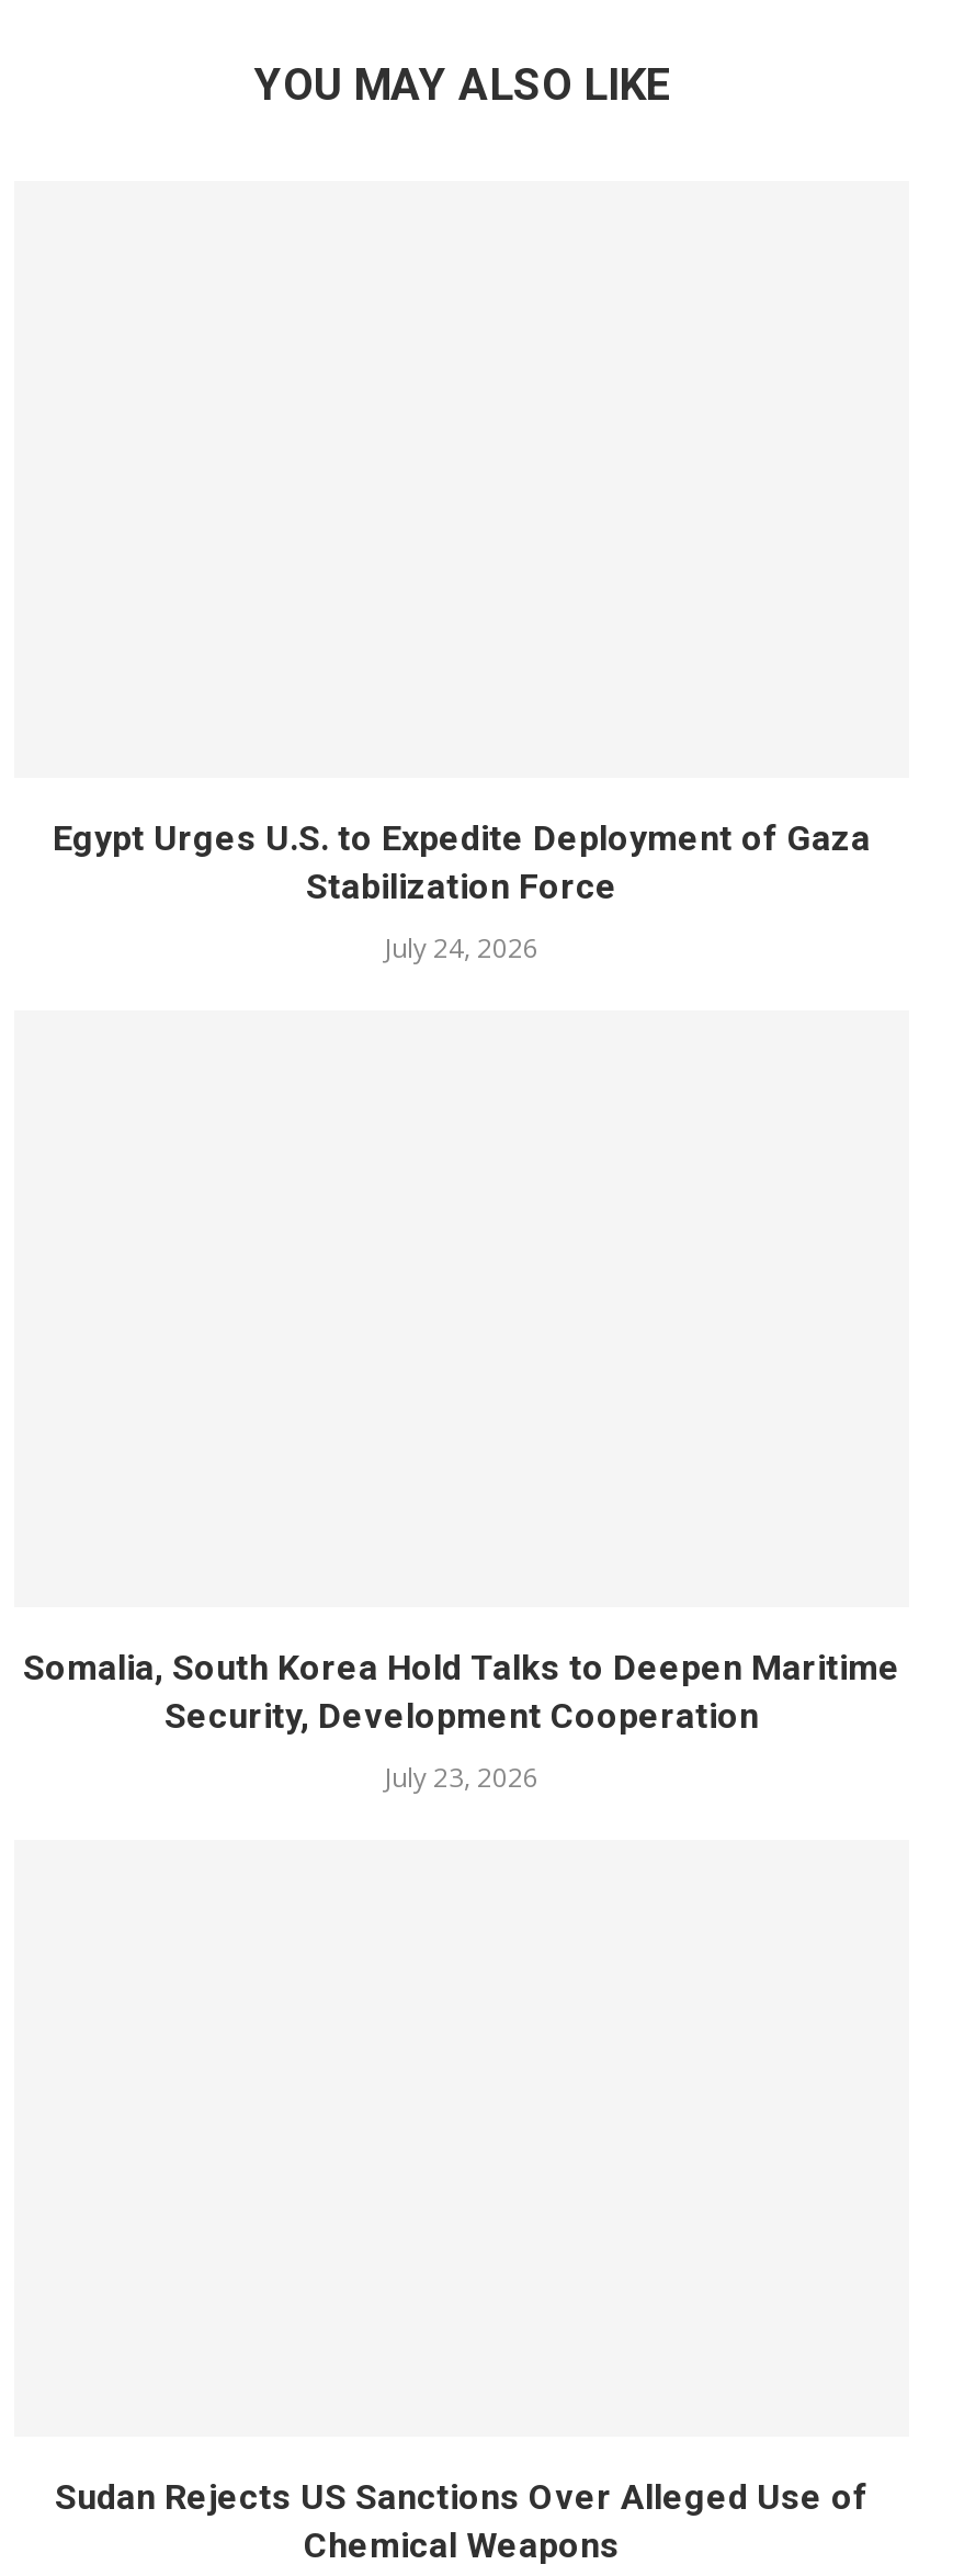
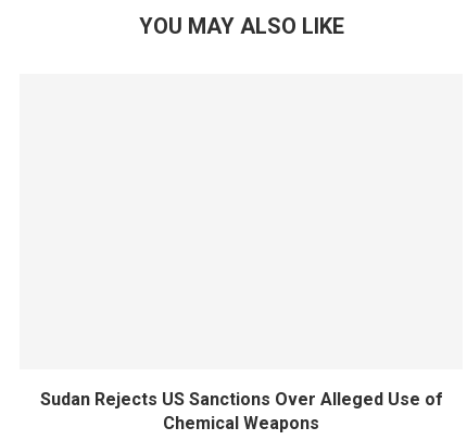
[53,817,871,967] Egypt Urges U.S. to Expedite Deployment of Gaza | Stabilization Force | July 24, 2026 -> none
[23,1647,900,1796] Somalia, South Korea Hold Talks to Deepen Maritime | Security, Development Cooperation | July 23, 2026 -> none

